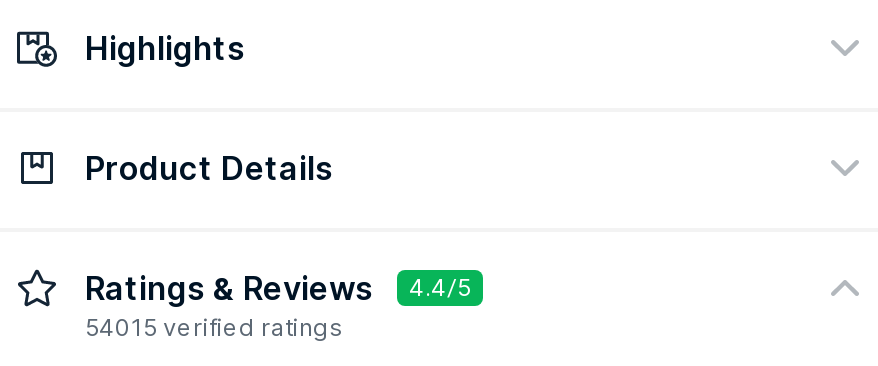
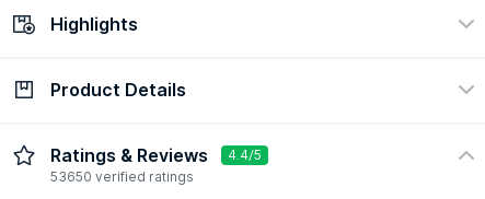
[85,311,343,341] 54015 verified ratings -> [50,168,194,184] 53650 verified ratings

